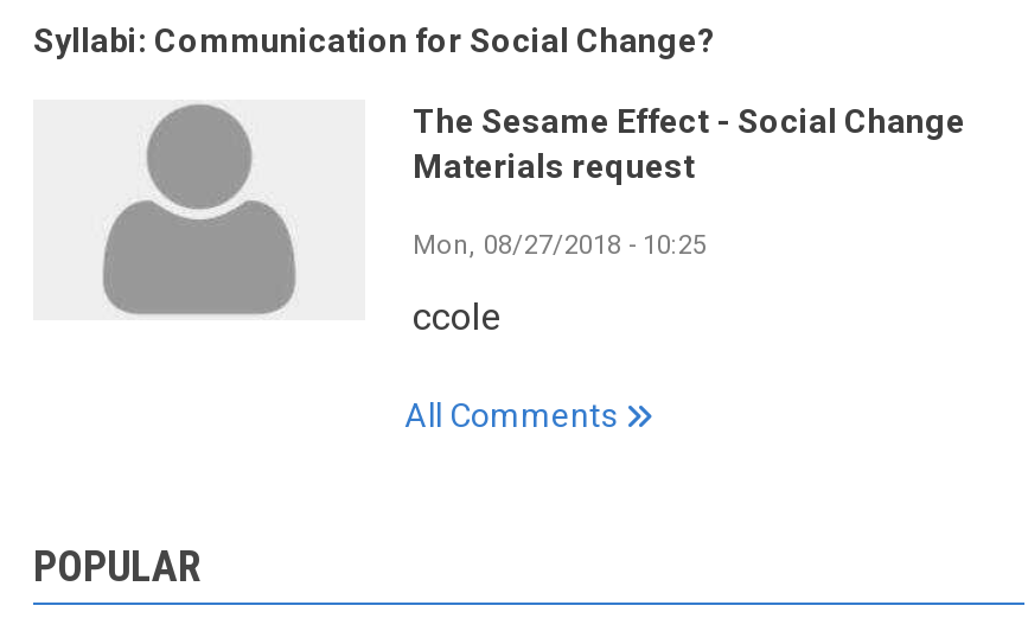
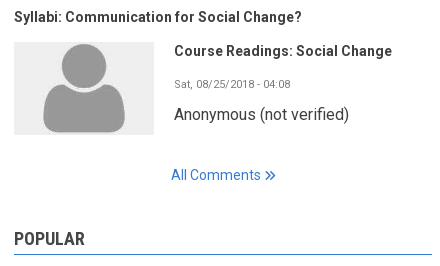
[413,103,965,186] The Sesame Effect - Social Change | Materials request -> [174,43,392,59] Course Readings: Social Change
[413,231,707,262] Mon, 08/27/2018 - 10:25 -> [174,78,290,91] Sat, 08/25/2018 - 04:08
[413,295,503,340] ccole -> [174,105,349,124] Anonymous (not verified)

